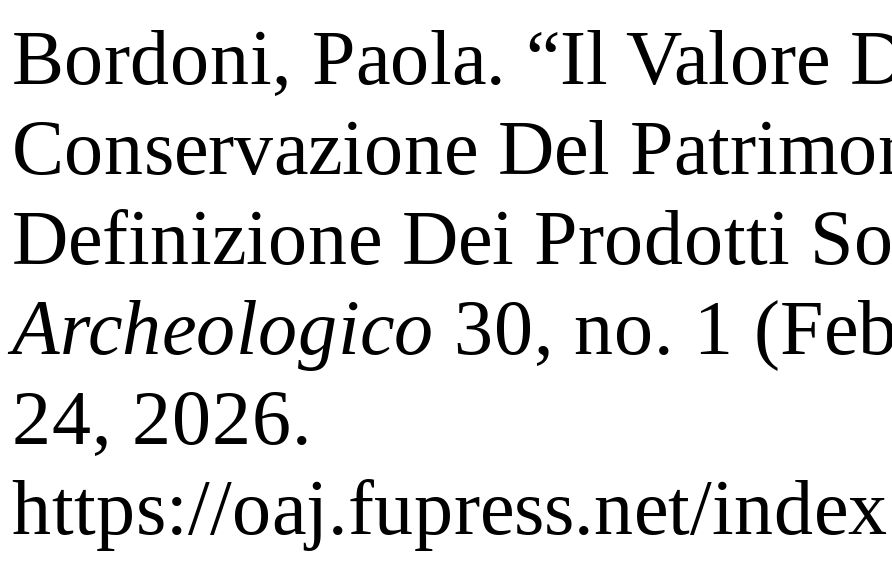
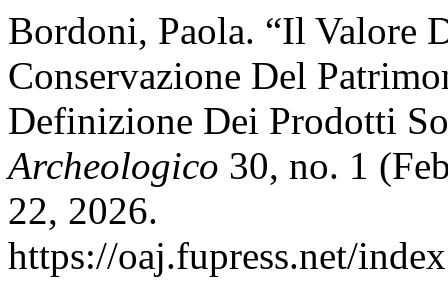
[12,374,312,460] 24, 2026. -> [8,189,158,232] 22, 2026.

